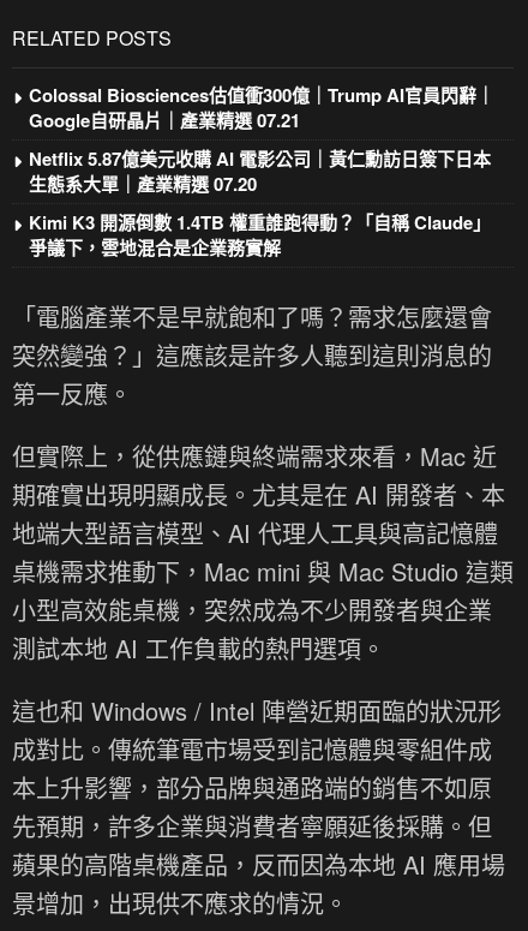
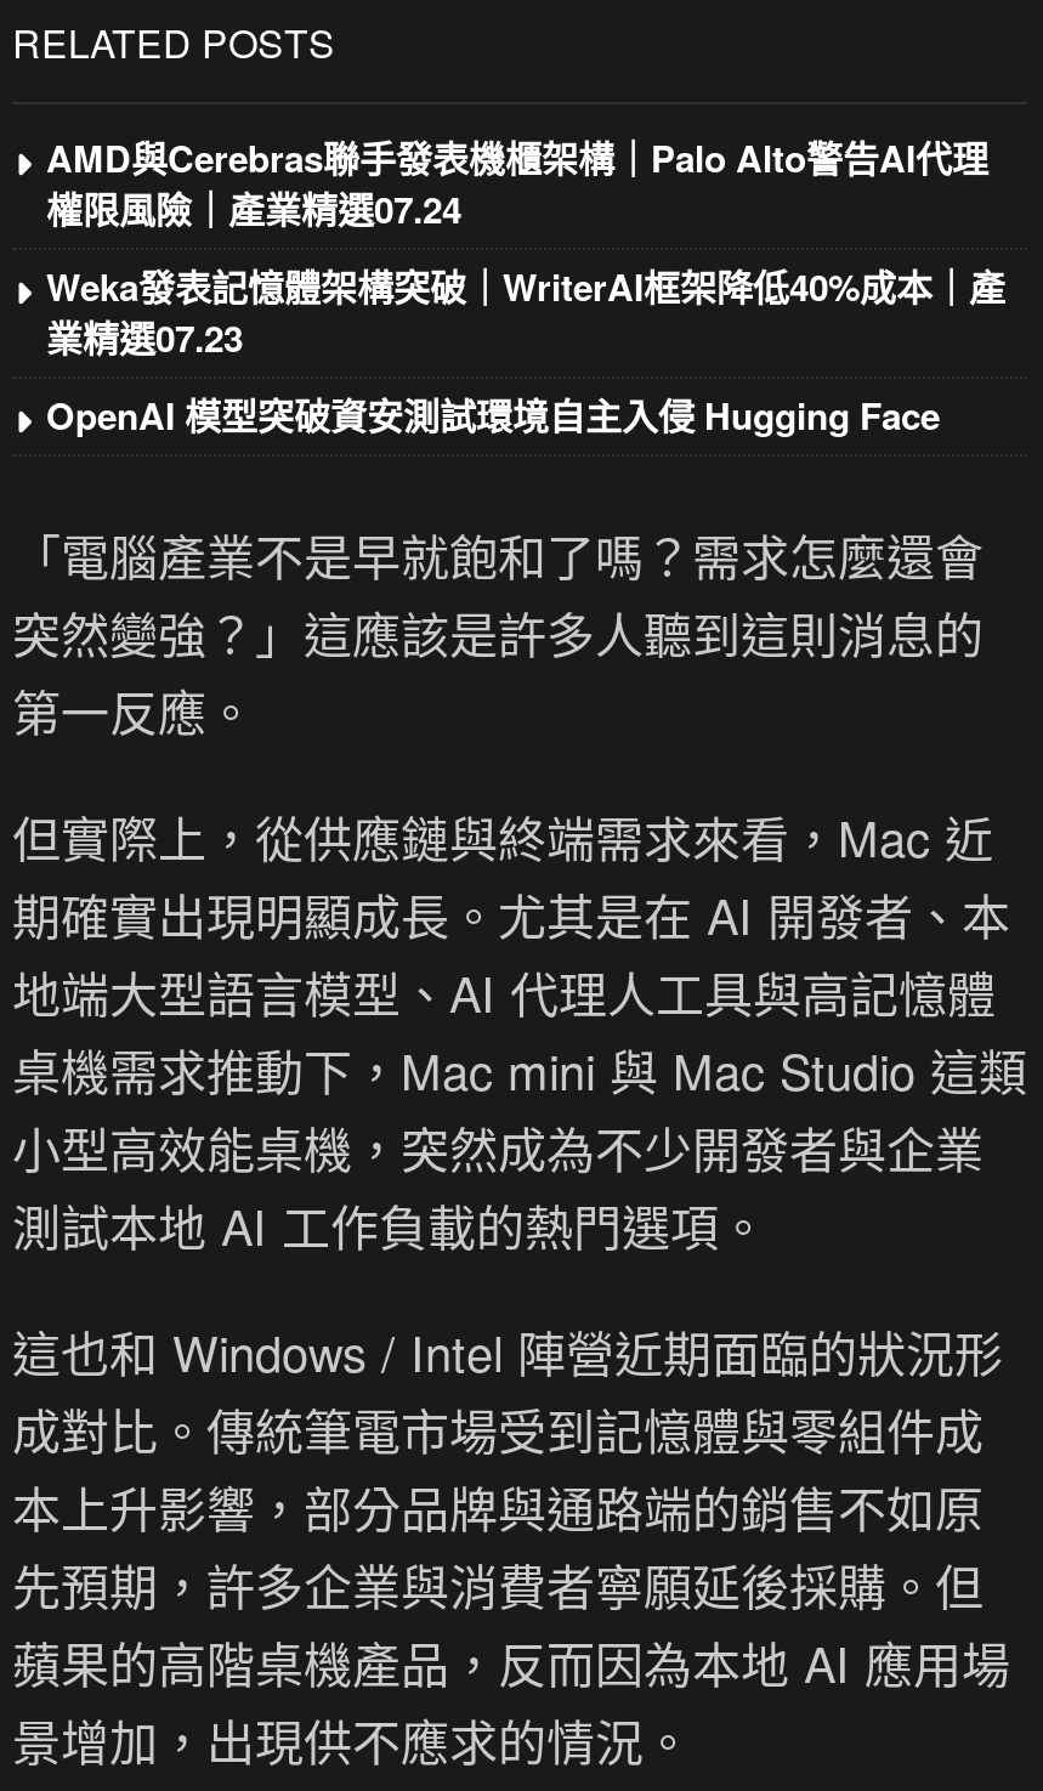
[29,81,494,133] Colossal Biosciences估值衝300億｜Trump AI官員閃辭｜ | Google自研晶片｜產業精選 07.21 -> [46,131,988,235] AMD與Cerebras聯手發表機櫃架構｜Palo Alto警告AI代理 | 權限風險｜產業精選07.24
[29,145,491,197] Netflix 5.87億美元收購 AI 電影公司｜黃仁勳訪日簽下日本 | 生態系大單｜產業精選 07.20 -> [46,259,1005,364] Weka發表記憶體架構突破｜WriterAI框架降低40%成本｜產 | 業精選07.23
[29,209,491,260] Kimi K3 開源倒數 1.4TB 權重誰跑得動？「自稱 Claude」 | 爭議下，雲地混合是企業務實解 -> [46,388,940,441] OpenAI 模型突破資安測試環境自主入侵 Hugging Face

